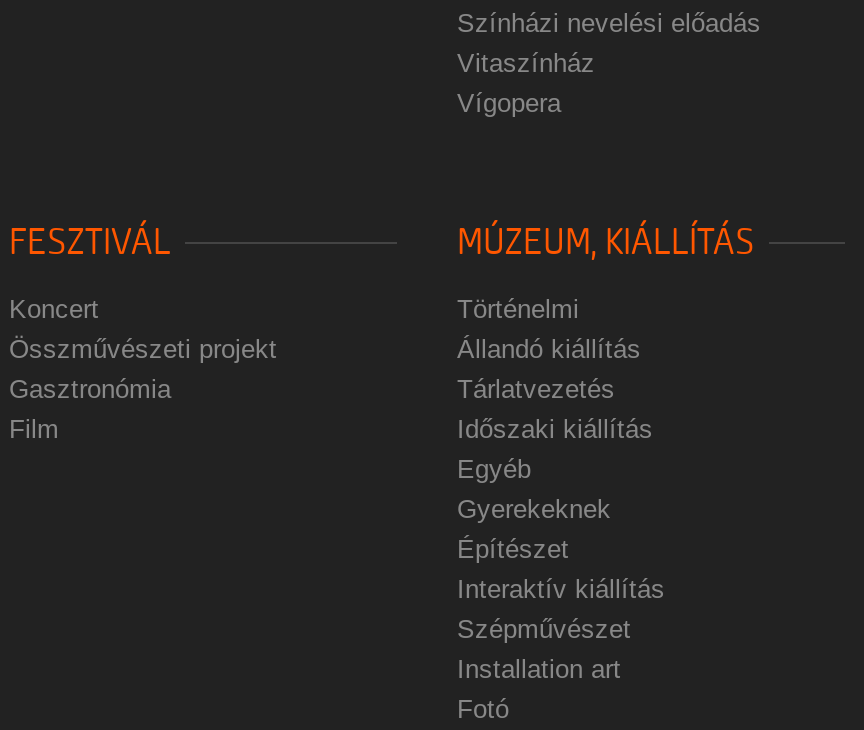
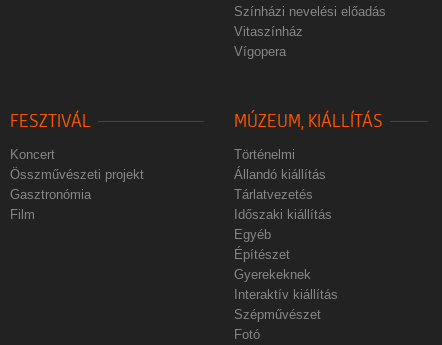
moved [457,494,611,524] -> [234,267,311,282]: Gyerekeknek
[457,654,621,684] Installation art -> none

